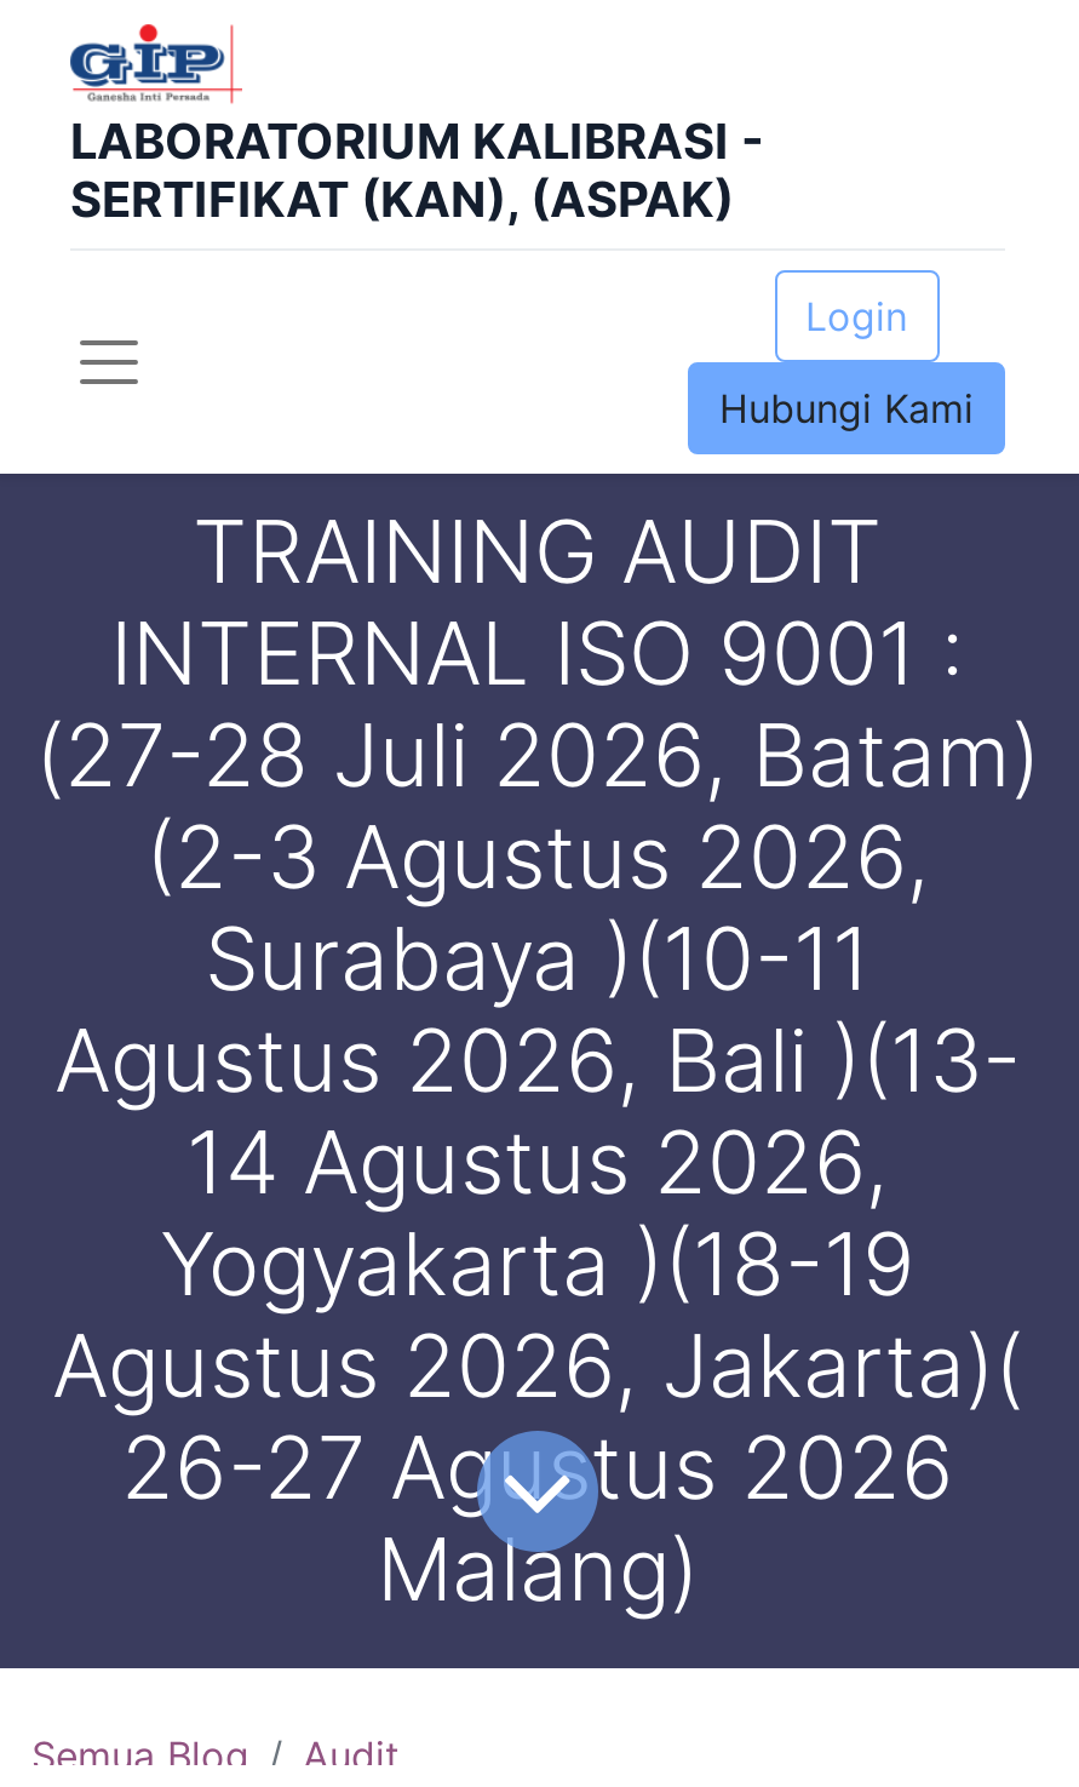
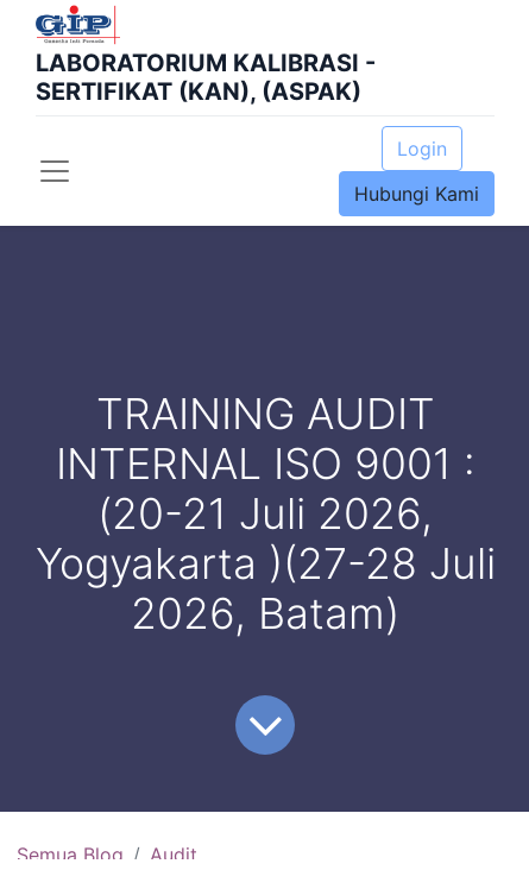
moved [110,499,965,707] -> [55,388,475,490]: TRAINING AUDIT | INTERNAL ISO 9001 :
[35,702,1040,1623] (27-28 Juli 2026, Batam) | (2-3 Agustus 2026, | Surabaya )(10-11 | Agustus 2026, Bali )(13- | 14 Agustus 2026, | Yogyakarta )(18-19 | Agustus 2026, Jakarta)( | 26-27 Agustus 2026 | Malang) -> [35,488,495,640] (20-21 Juli 2026, | Yogyakarta )(27-28 Juli | 2026, Batam)

